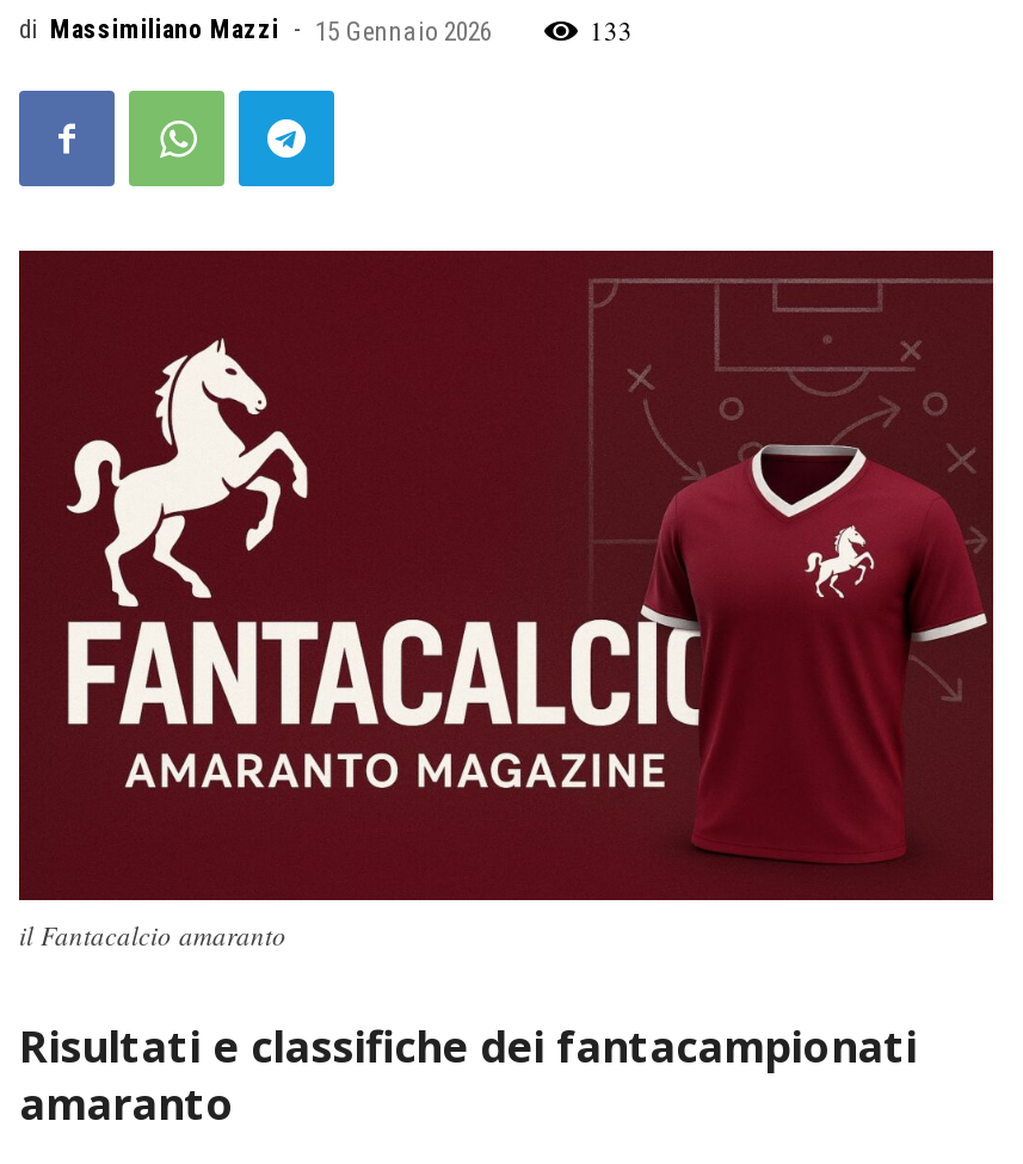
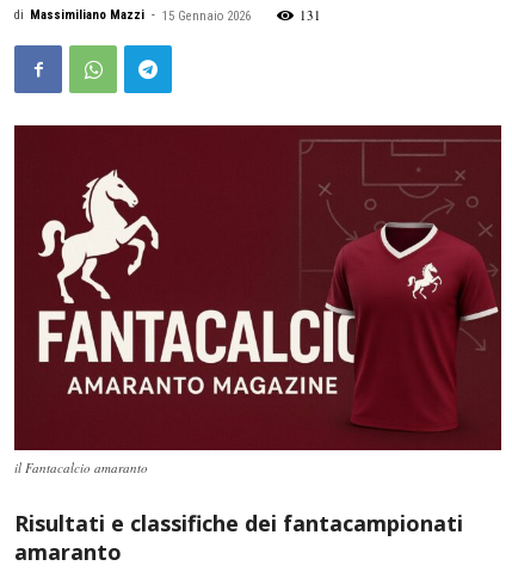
[590,12,633,48] 133 -> [300,6,321,24] 131

